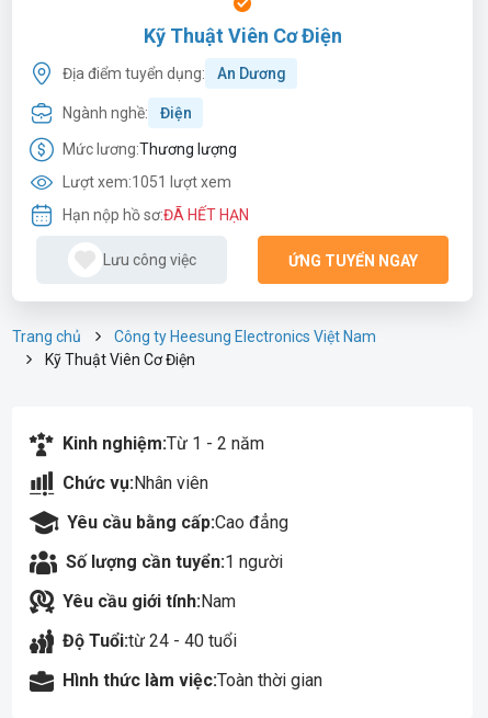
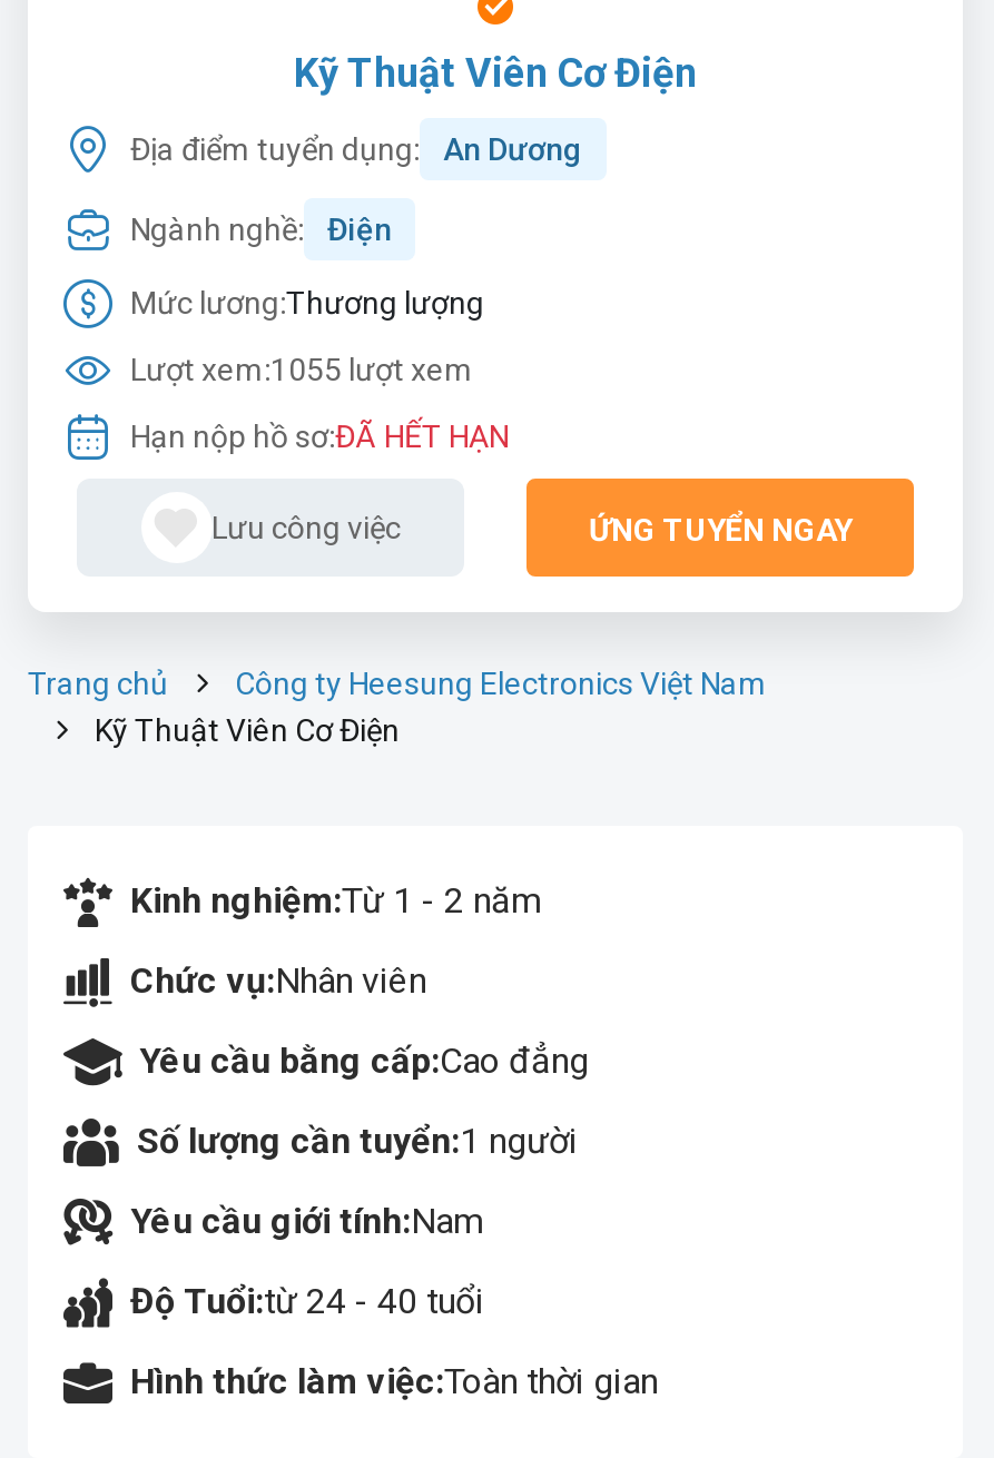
[63,173,231,190] Lượt xem:1051 lượt xem -> [130,351,473,386] Lượt xem:1055 lượt xem

